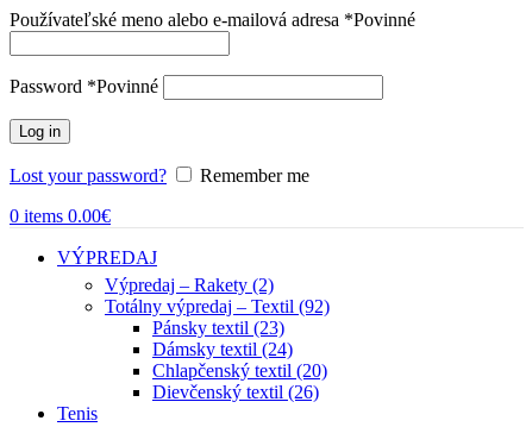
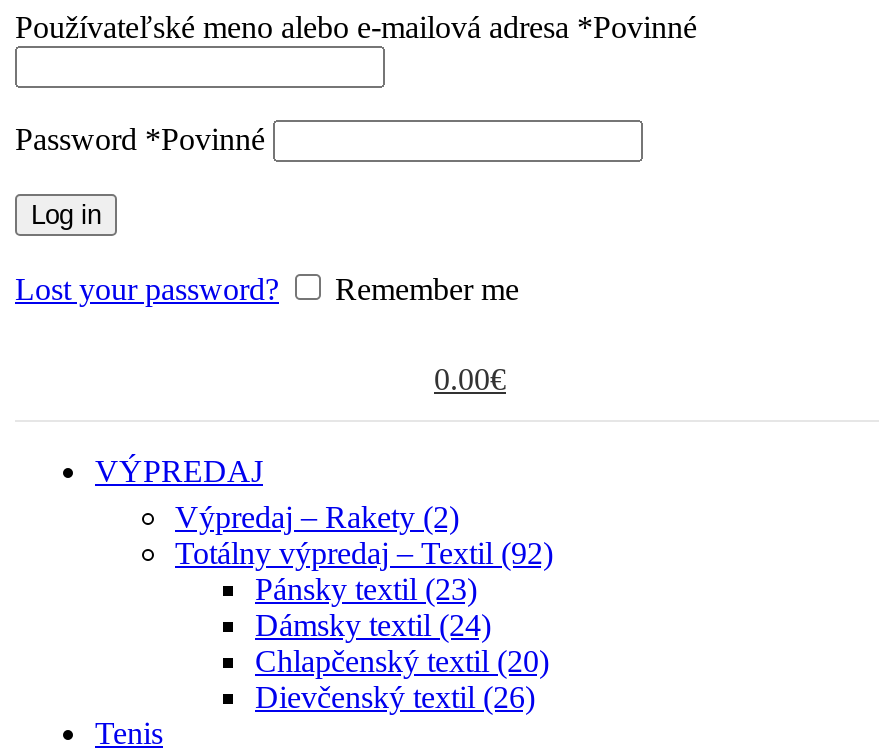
[10,206,111,226] 0 items 0.00€ -> [434,362,506,396] 0.00€

